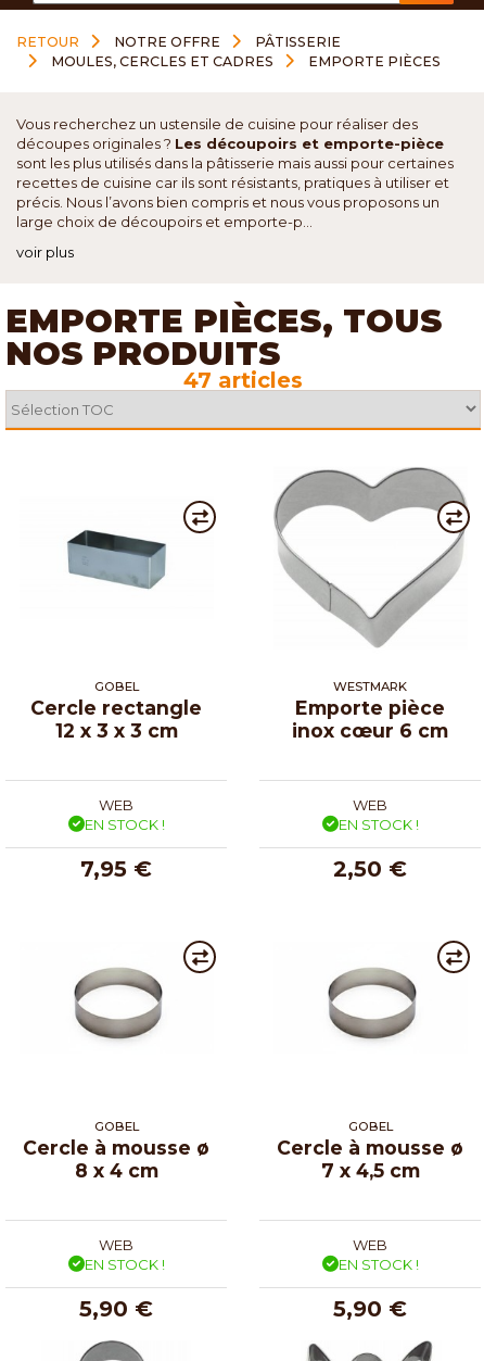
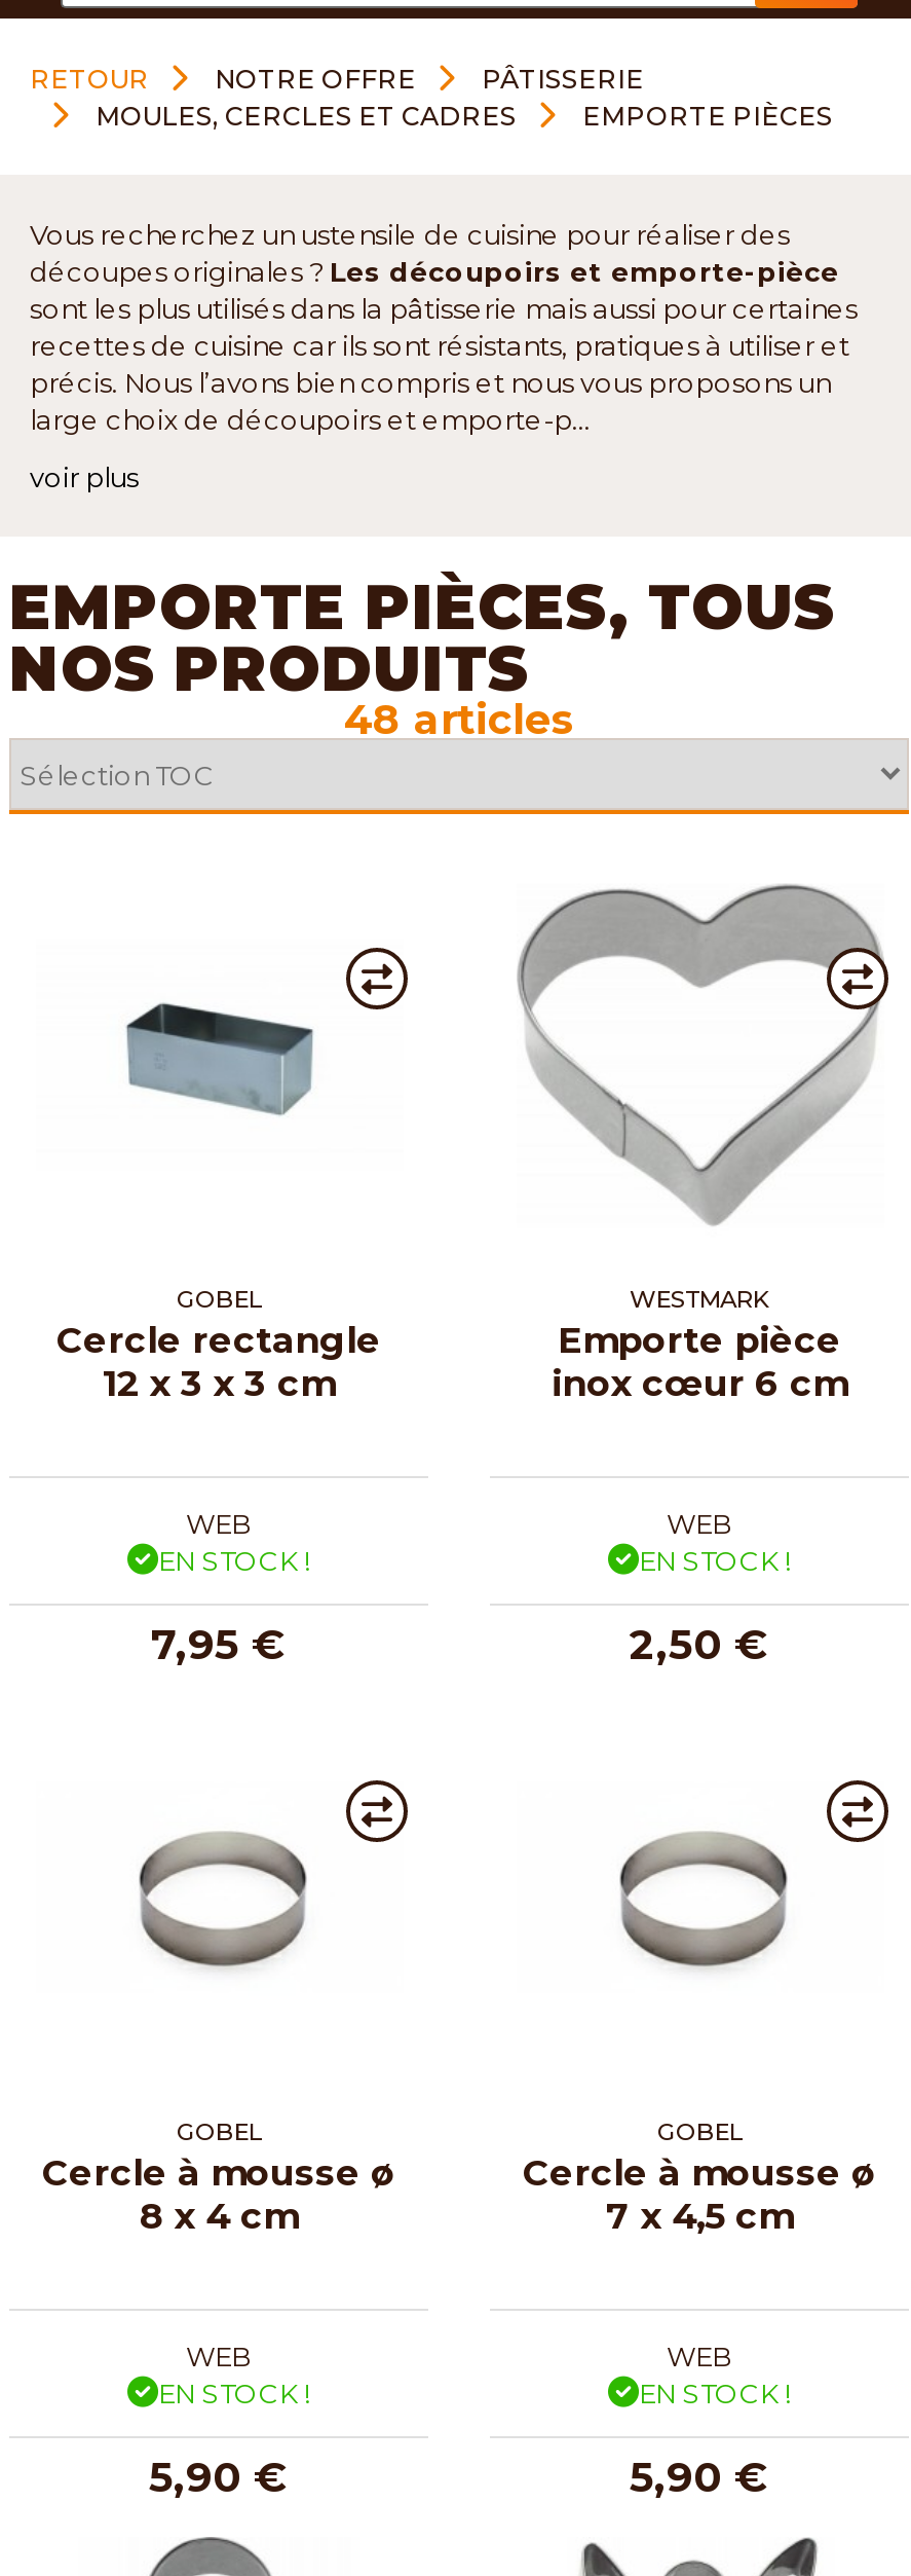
[183,367,303,393] 47 articles -> [344,695,574,744] 48 articles

